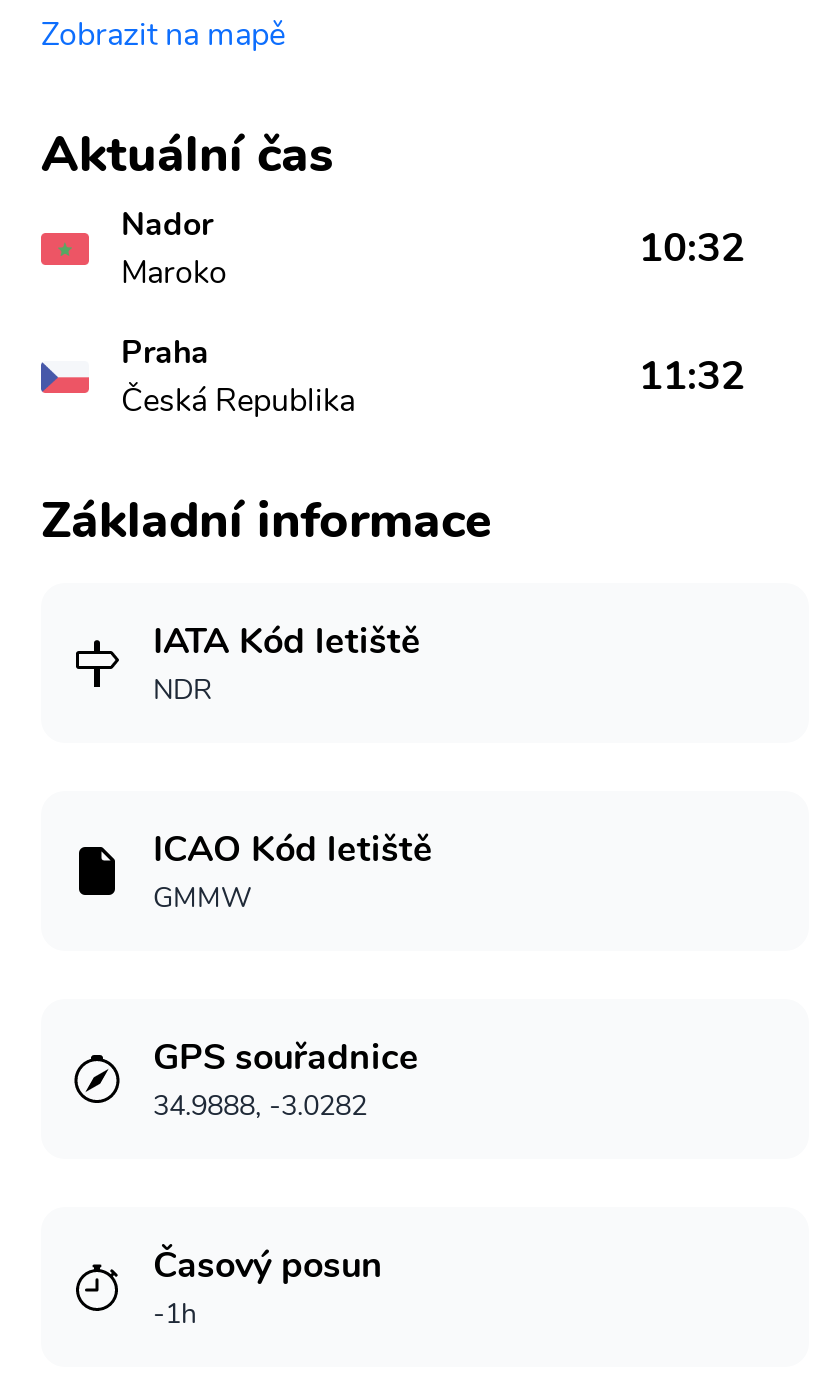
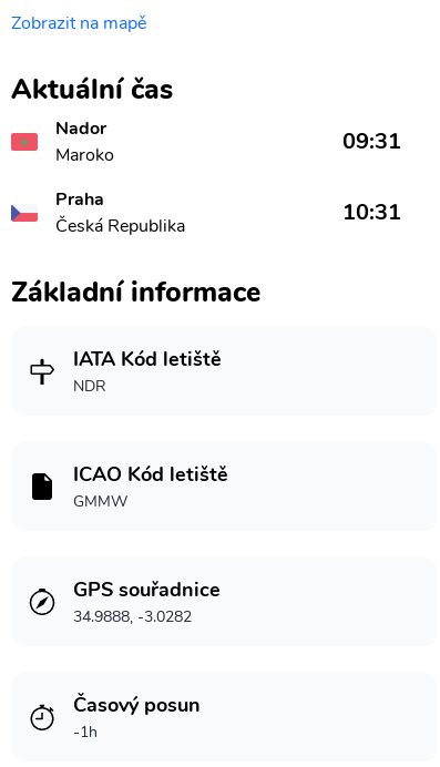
[639,221,745,275] 10:32 -> [342,126,401,156] 09:31
[639,349,745,403] 11:32 -> [342,197,401,227] 10:31

